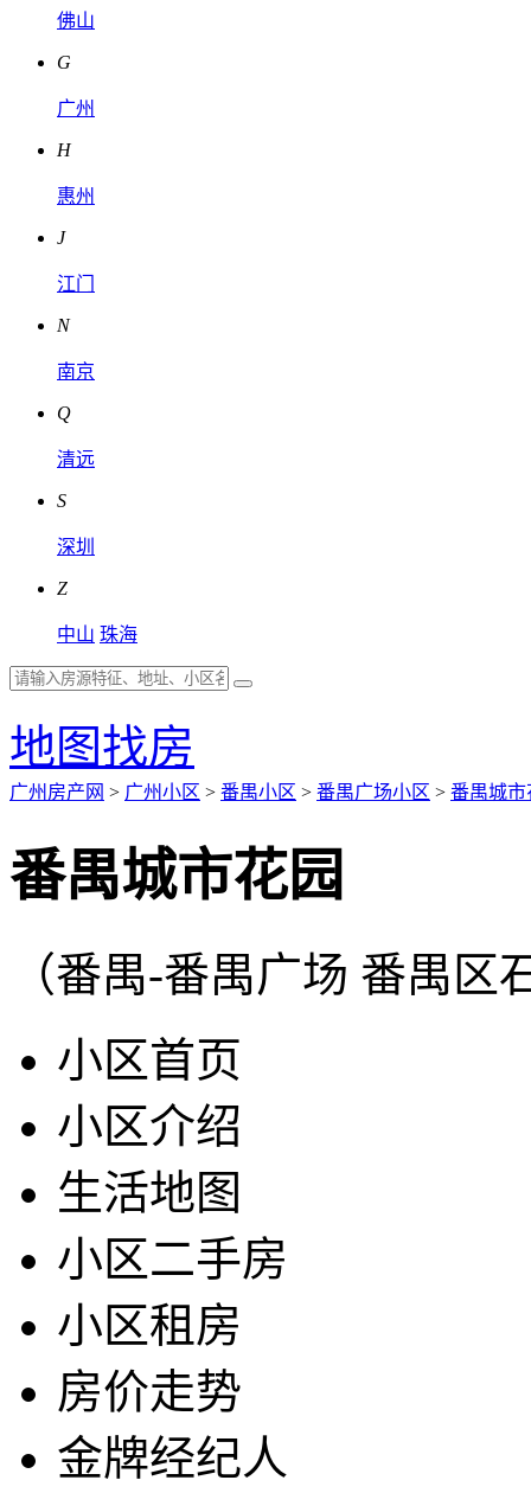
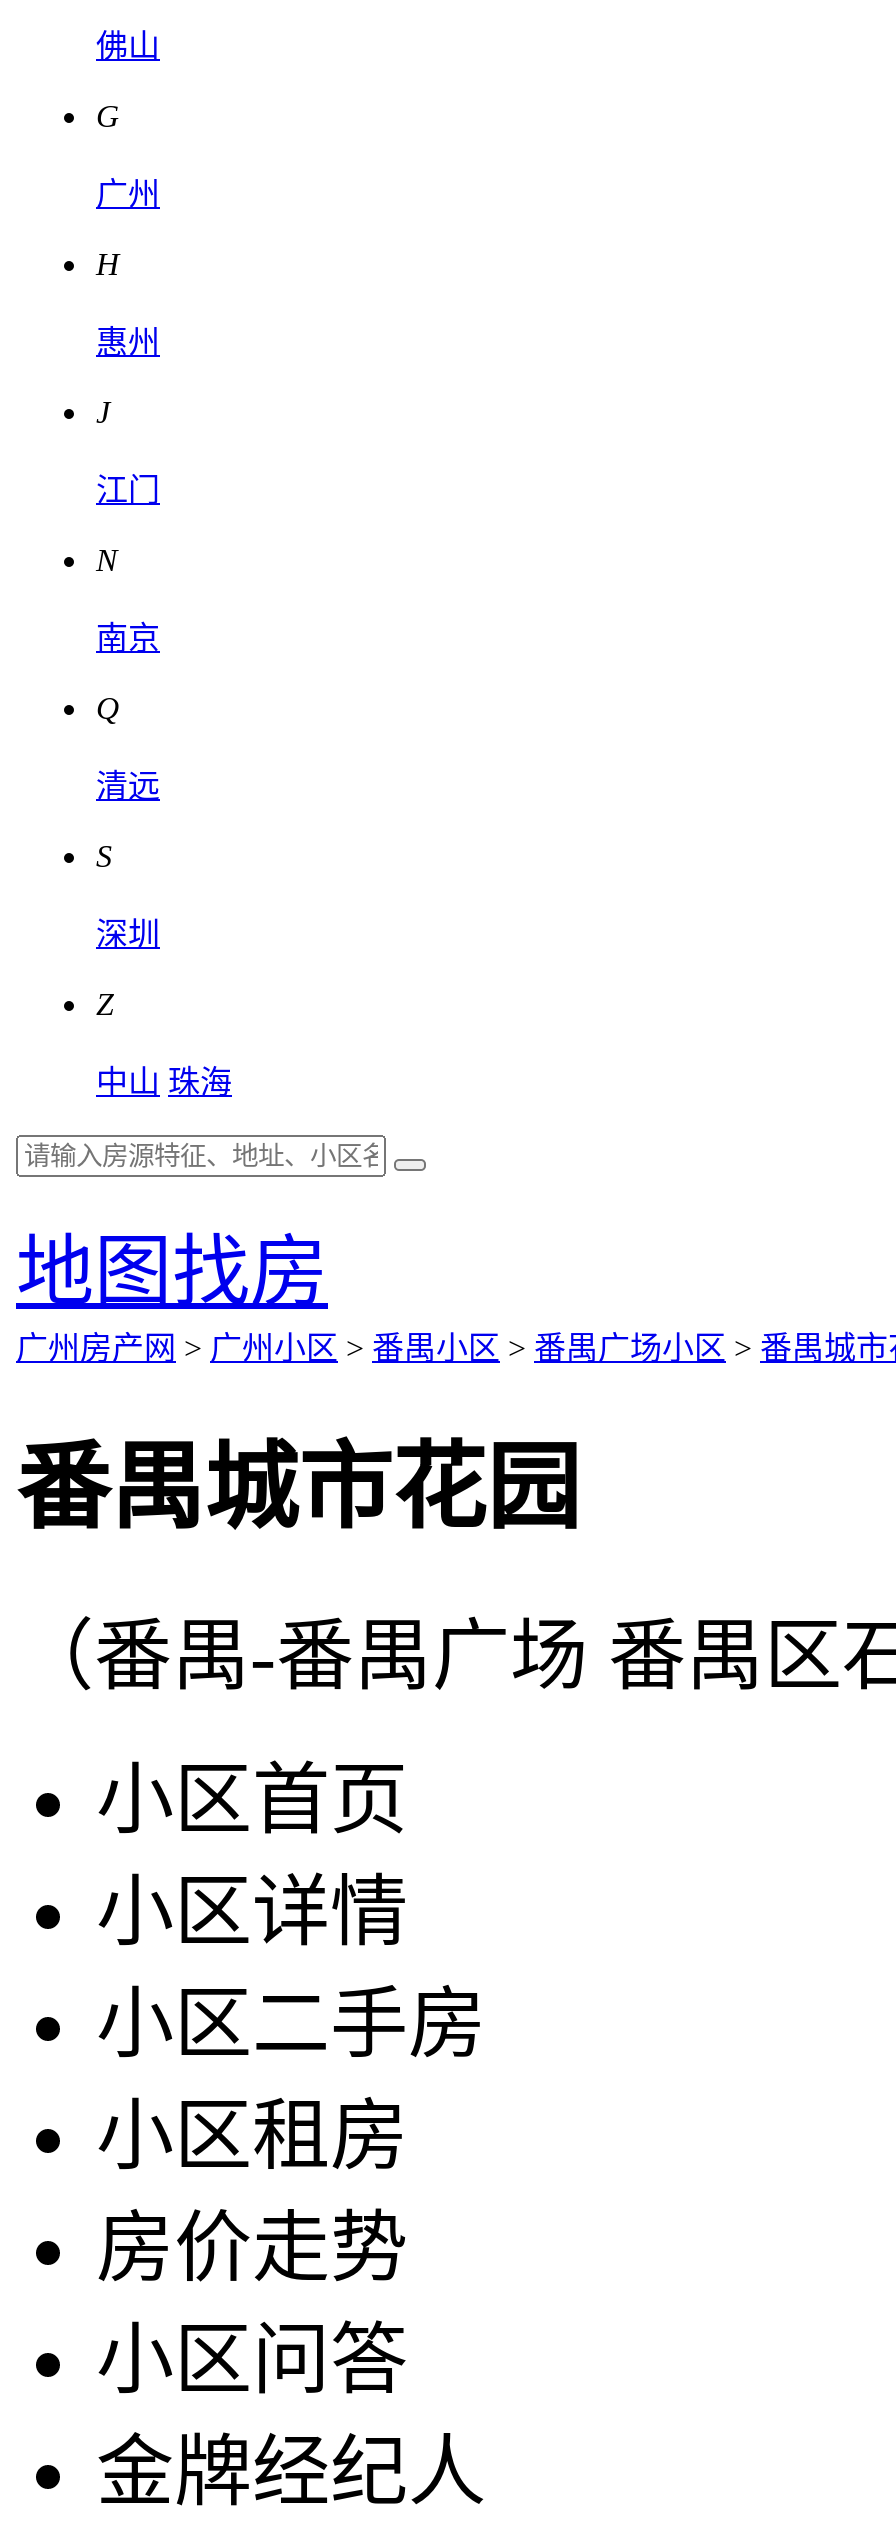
[57,1100,242,1218] 小区介绍 | 生活地图 -> [96,1868,408,1954] 小区详情
moved [57,1233,288,1417] -> [96,1980,486,2290]: 小区二手房 | 小区租房 | 房价走势
none -> [96,2316,408,2402] 小区问答

